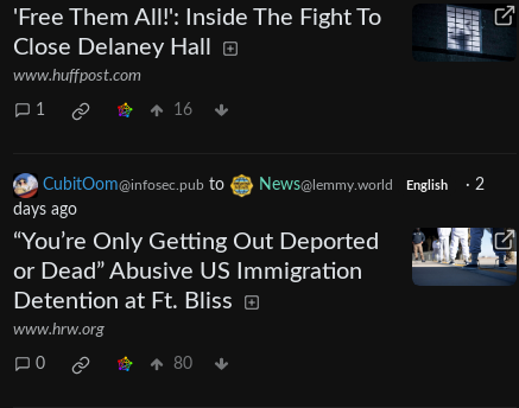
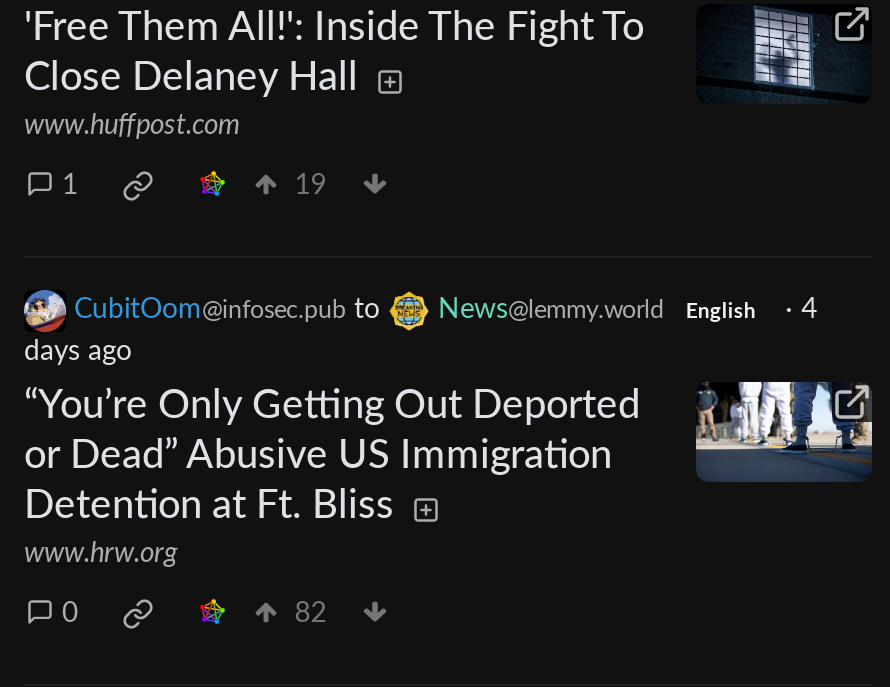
[174,102,193,119] 16 -> [294,171,326,199] 19
[43,176,484,193] CubitOom@infosec.pub to News@lemmy.world English · 2 -> [74,297,817,325] CubitOom@infosec.pub to News@lemmy.world English · 4
[174,356,193,373] 80 -> [294,600,326,628] 82

